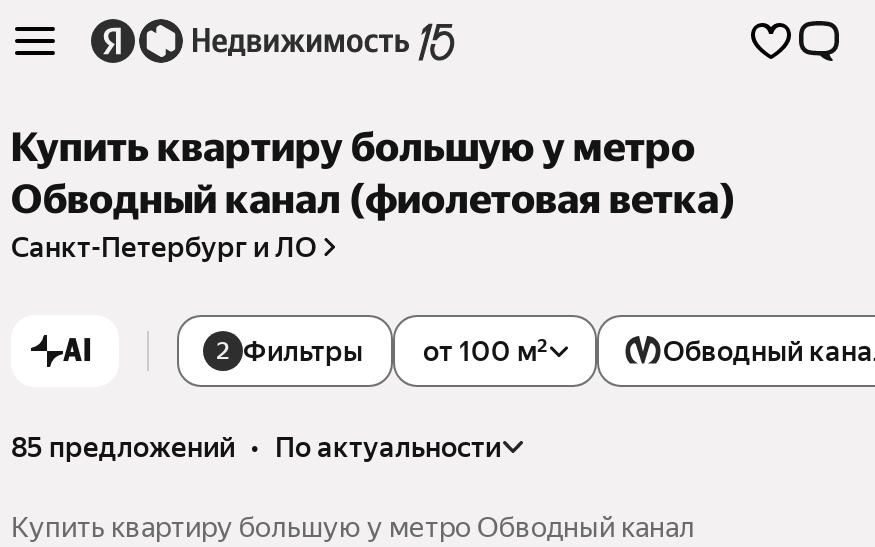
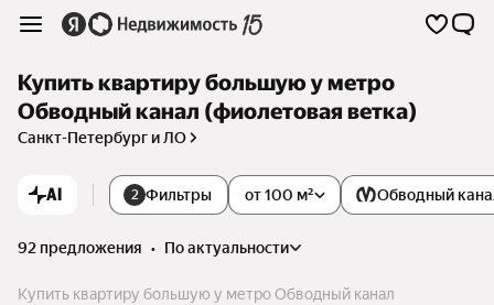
[11,431,501,463] 85 предложений • по актуальности -> [18,239,289,257] 92 предложения • по актуальности

